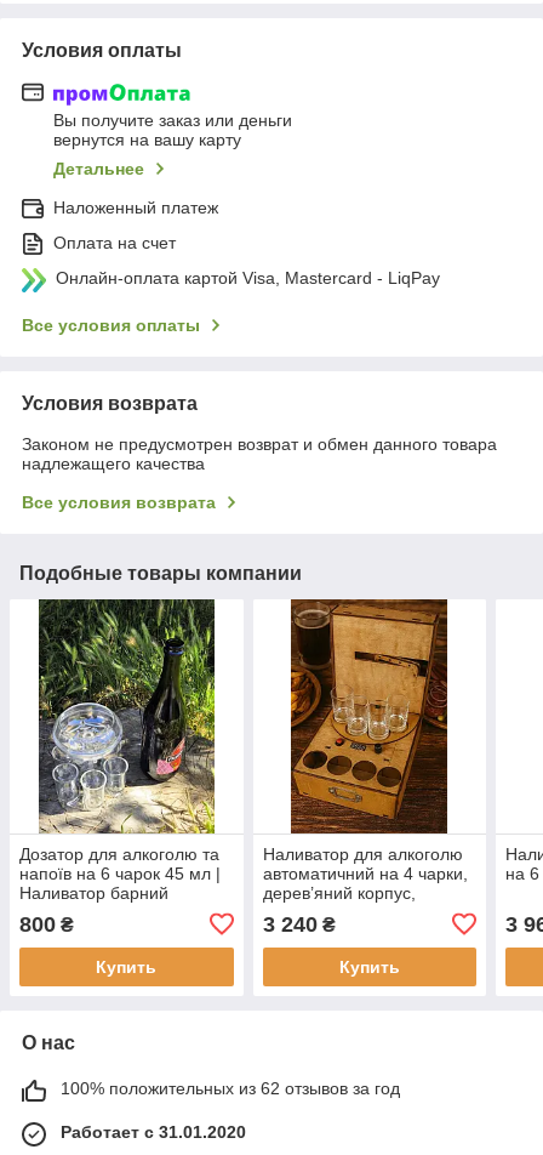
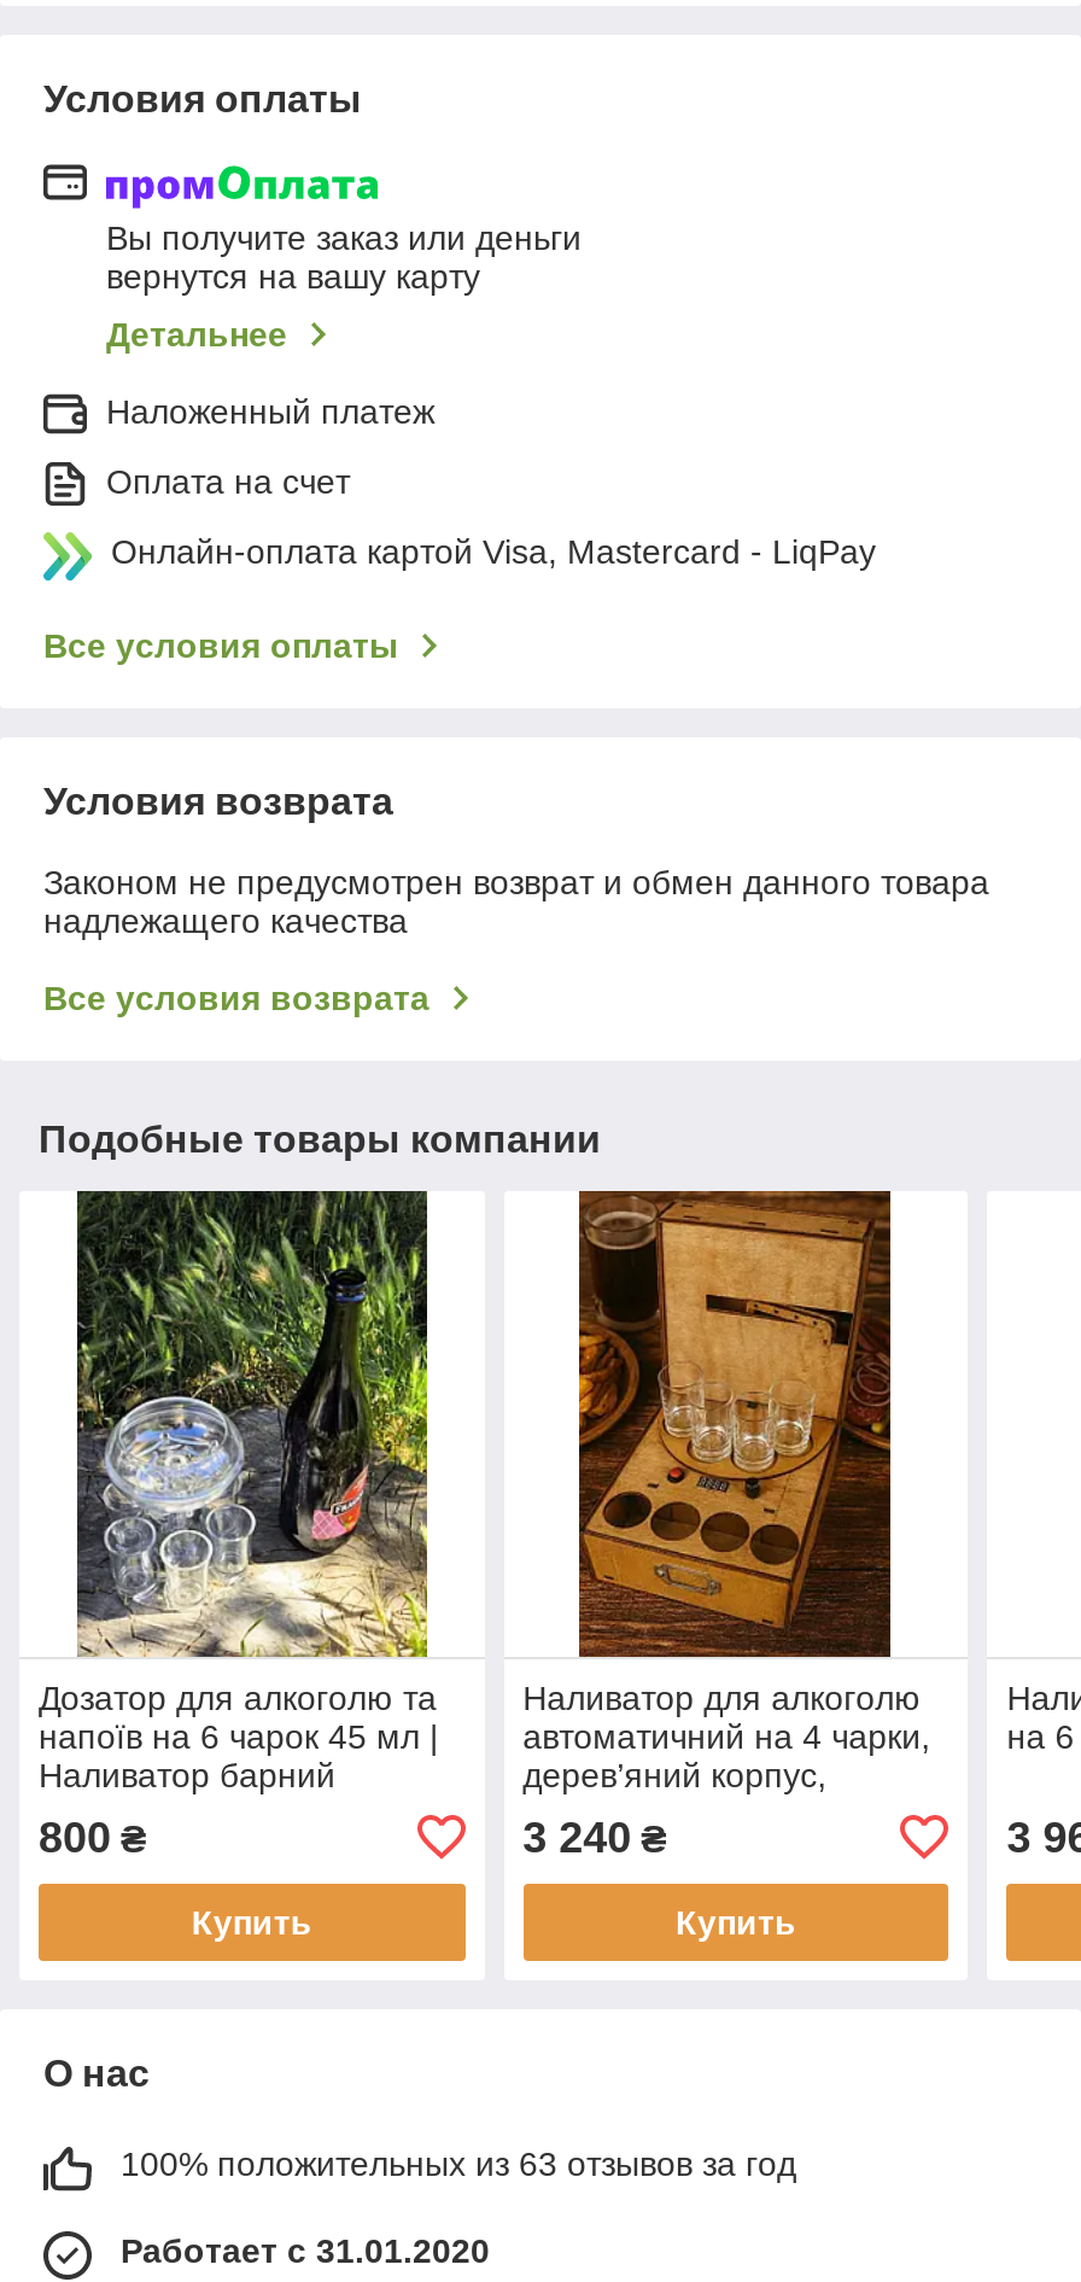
[61,1078,400,1098] 100% положительных из 62 отзывов за год -> [121,2144,796,2183] 100% положительных из 63 отзывов за год

